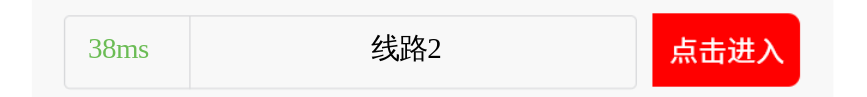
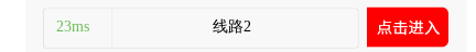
[88,33,148,65] 38ms -> [56,18,89,35] 23ms

